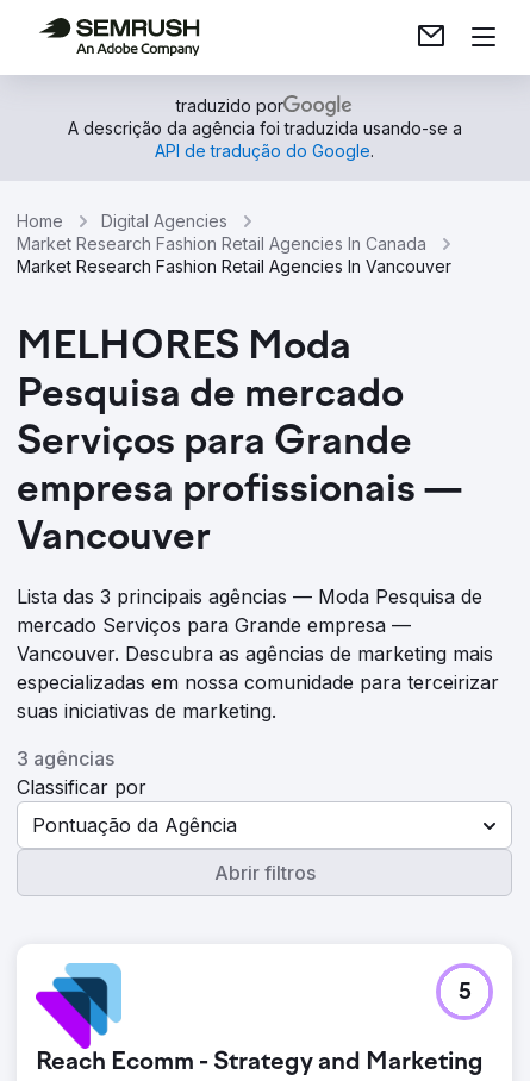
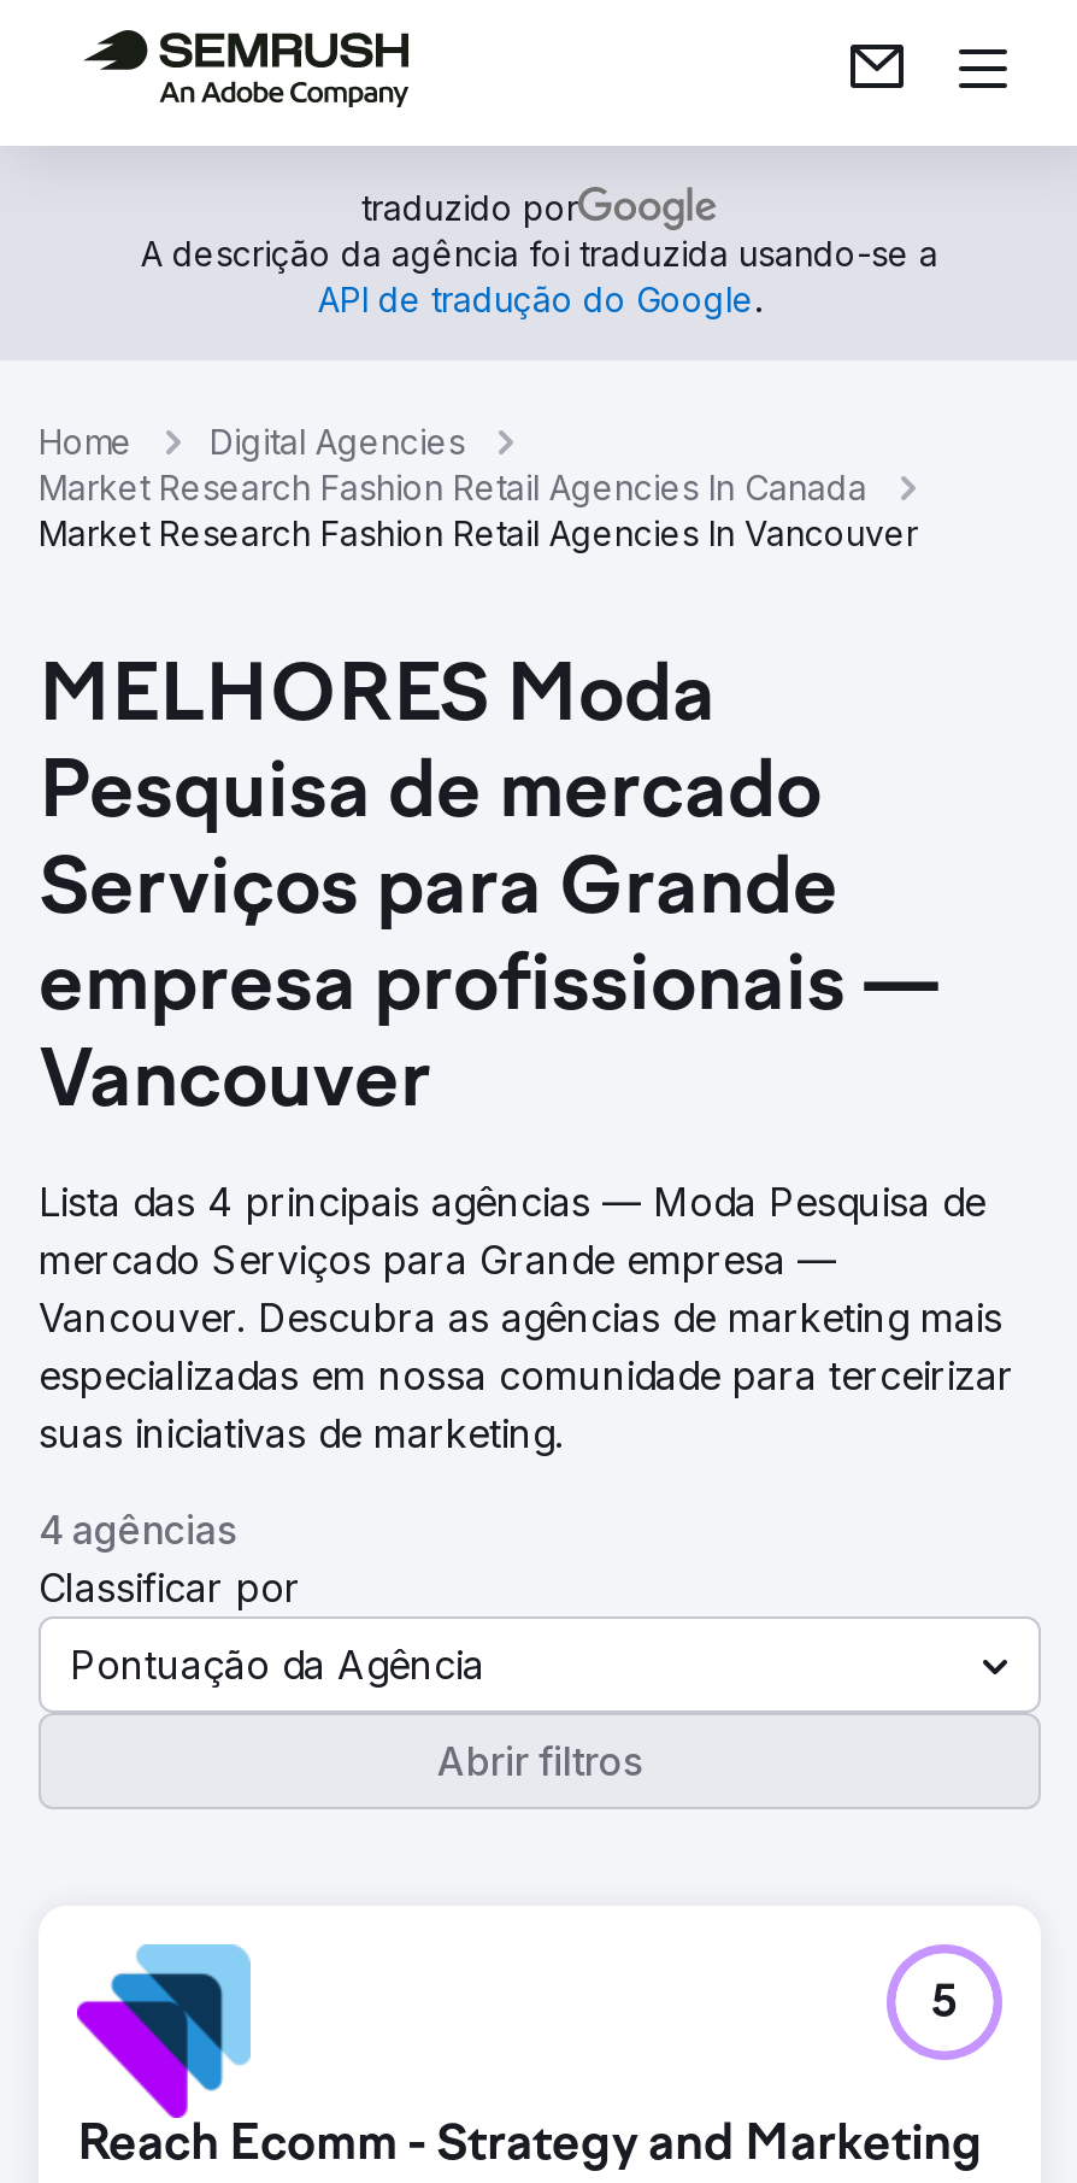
[17,585,482,608] Lista das 3 principais agências — Moda Pesquisa de -> [39,1178,985,1226] Lista das 4 principais agências — Moda Pesquisa de
[17,746,114,770] 3 agências -> [39,1506,236,1554] 4 agências

